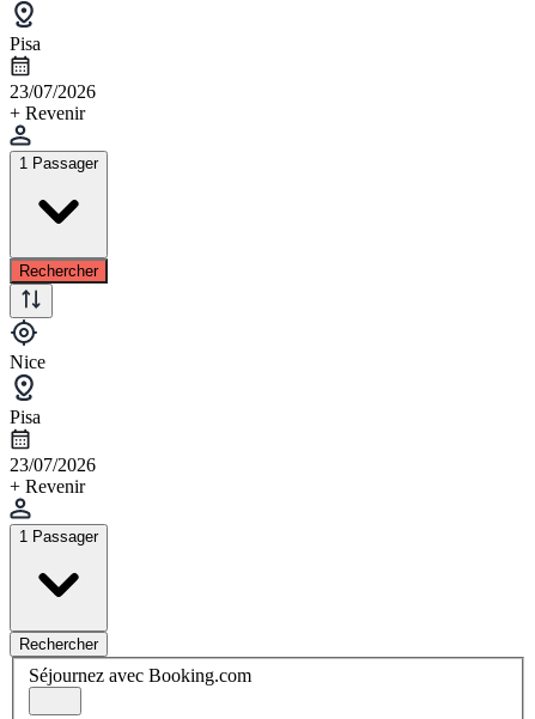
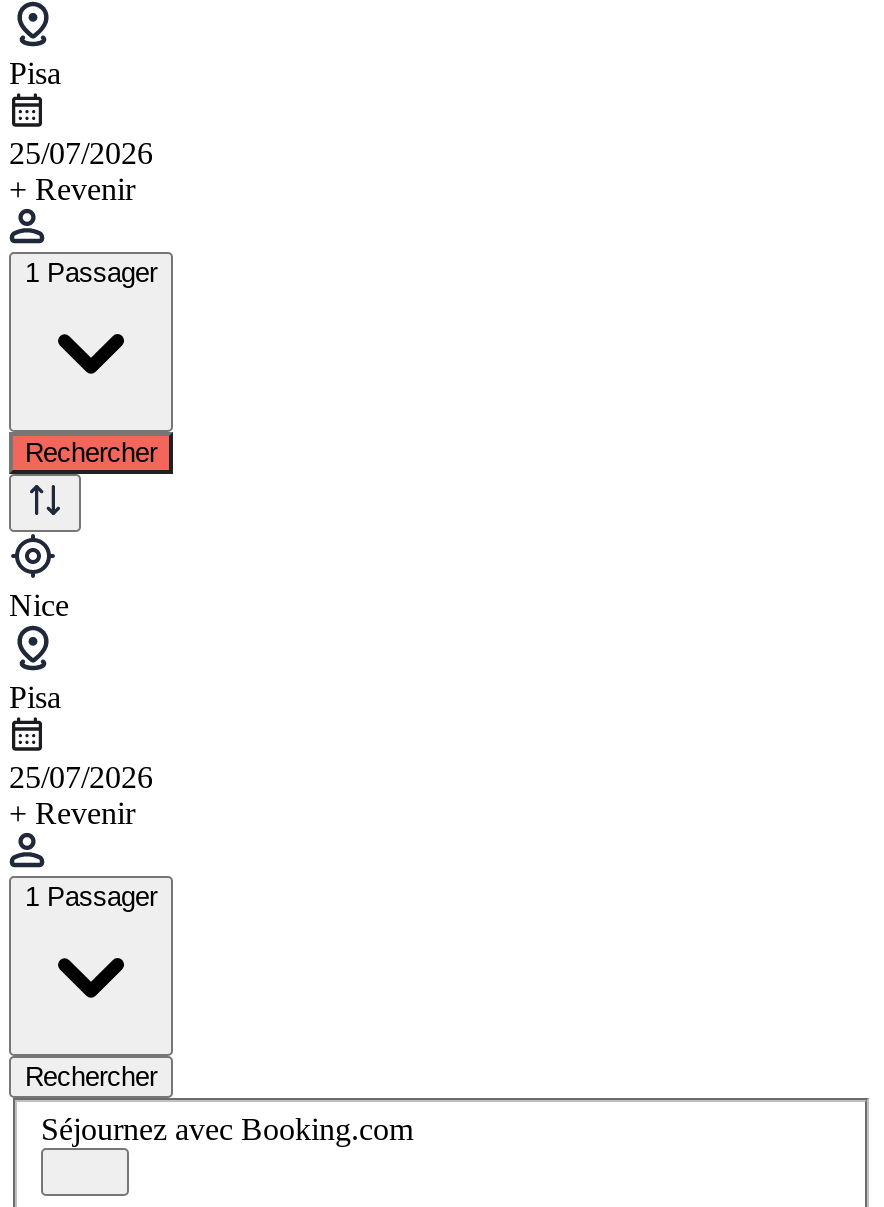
[10,81,96,101] 23/07/2026 -> [9,136,153,170] 25/07/2026
[10,454,96,475] 23/07/2026 -> [9,760,153,794] 25/07/2026

